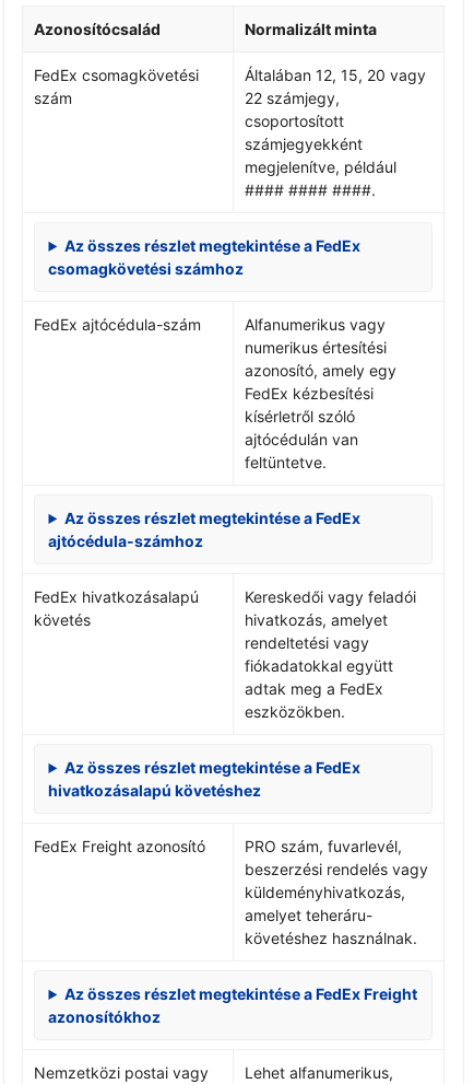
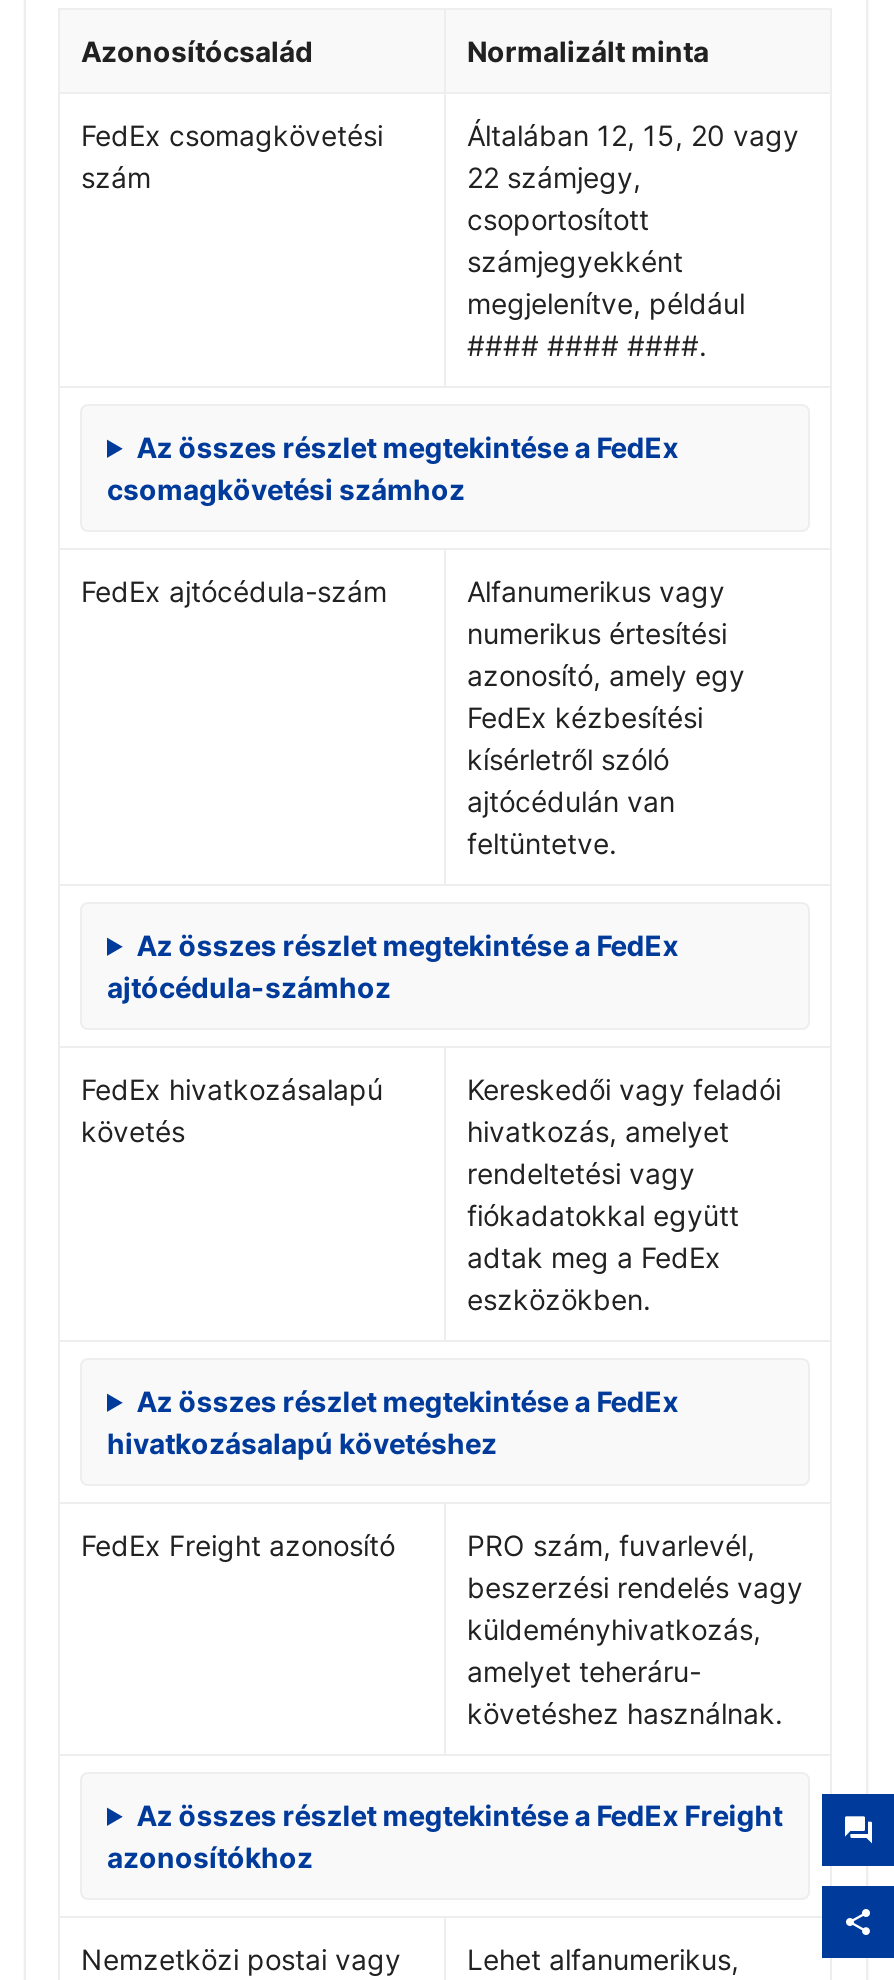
none -> [820,1792,888,1868] [image]
none -> [820,1884,888,1960] [image]

